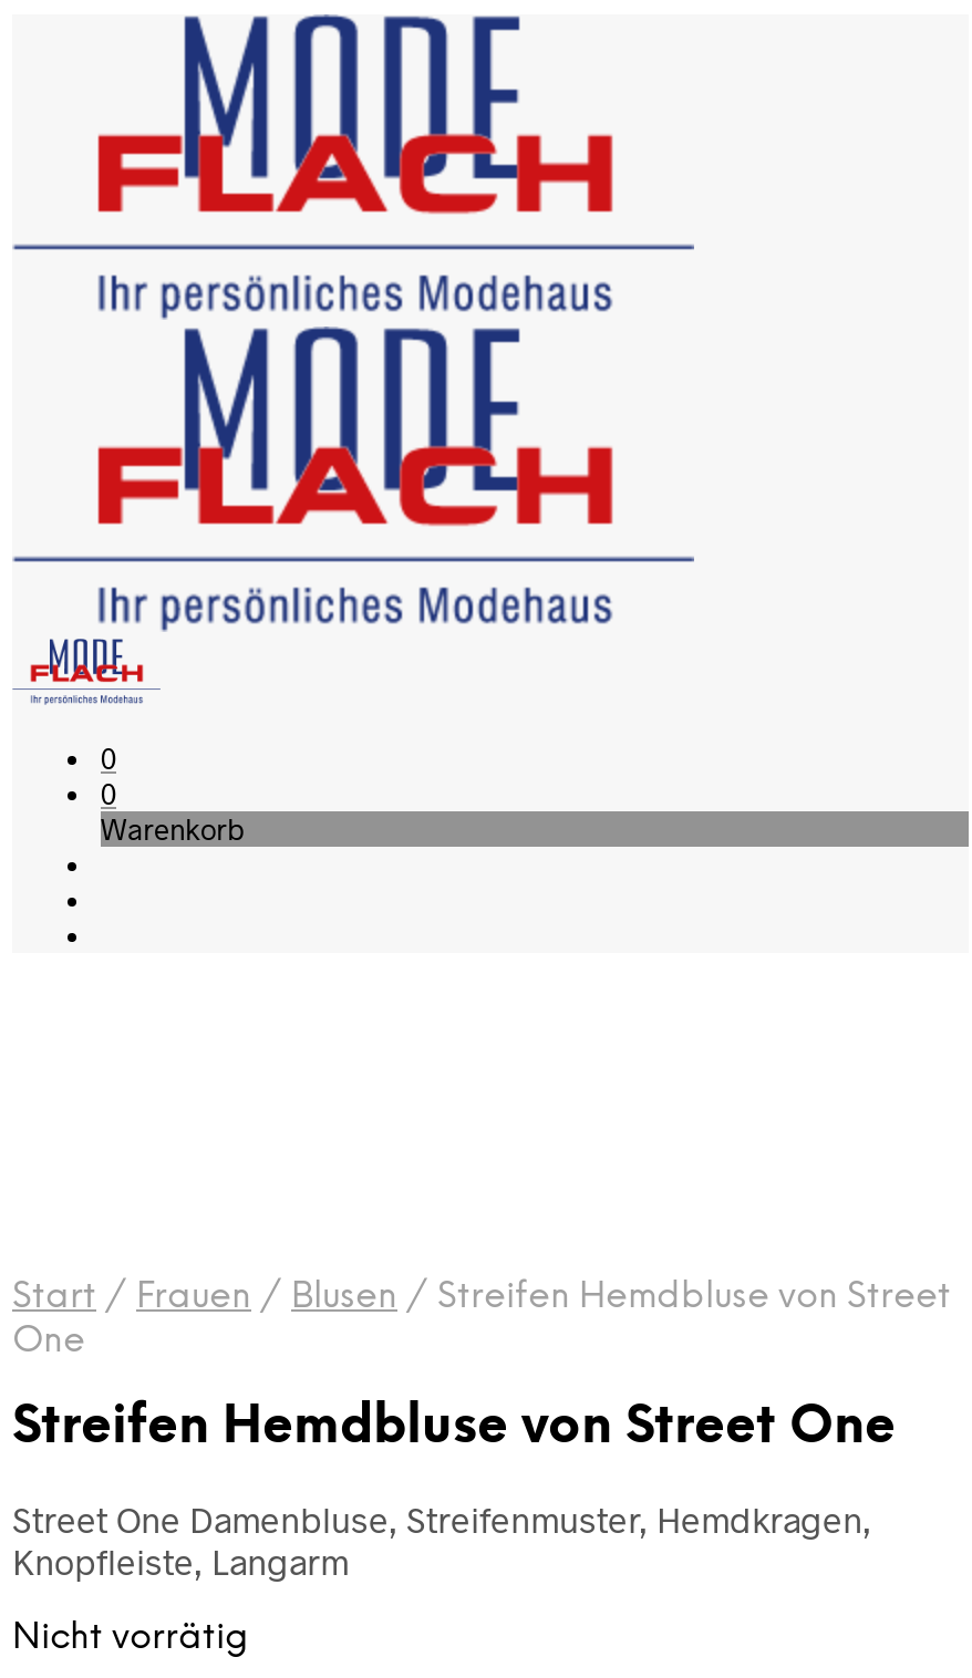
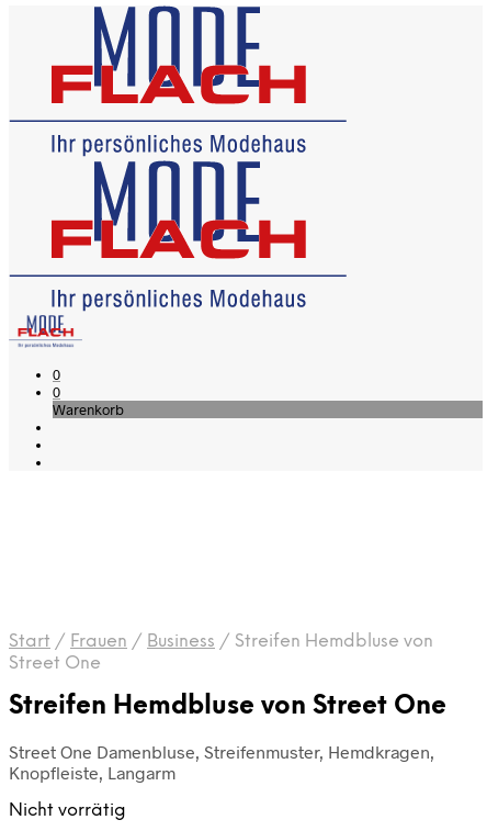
[12,1278,951,1360] Start / Frauen / Blusen / Streifen Hemdbluse von Street | One -> [9,632,433,673] Start / Frauen / Business / Streifen Hemdbluse von | Street One

